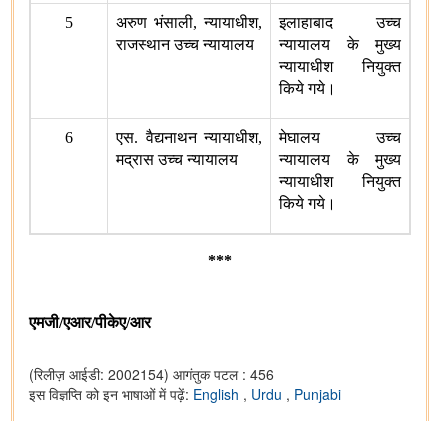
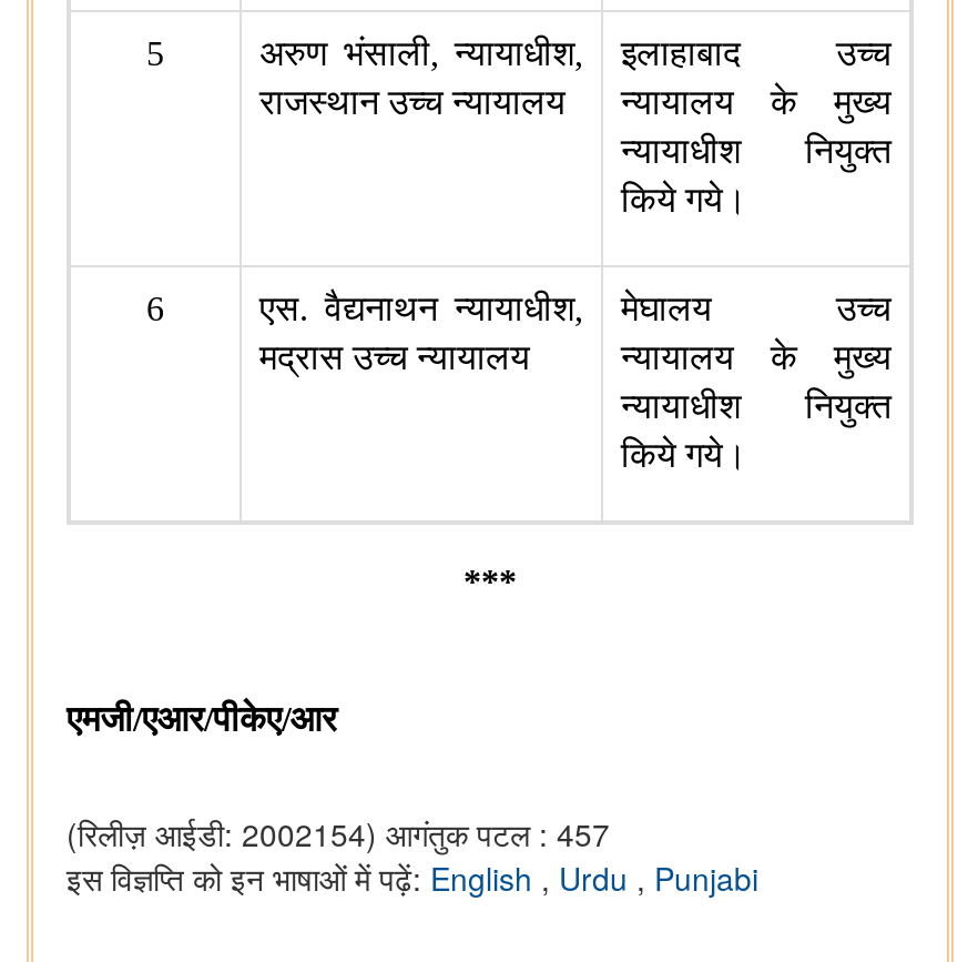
[29,364,274,384] (रिलीज़ आईडी: 2002154) आगंतुक पटल : 456 -> [67,812,610,856] (रिलीज़ आईडी: 2002154) आगंतुक पटल : 457

